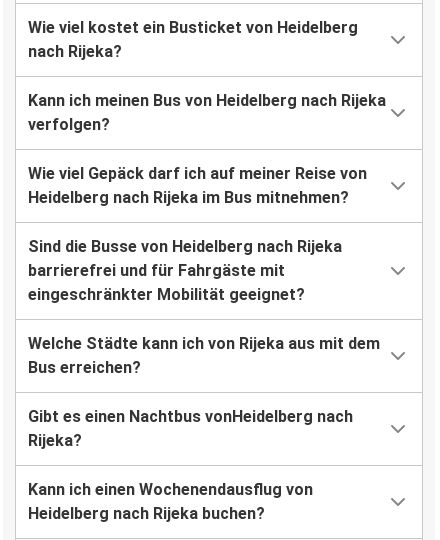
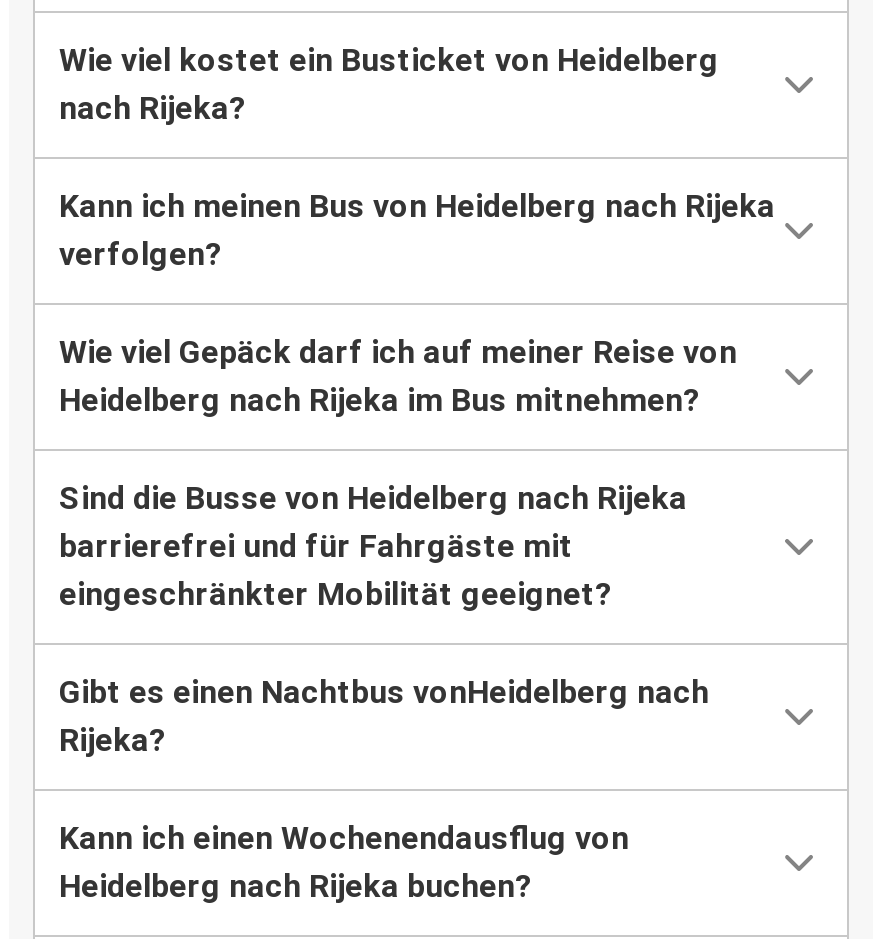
[28,334,380,377] Welche Städte kann ich von Rijeka aus mit dem | Bus erreichen? -> none

